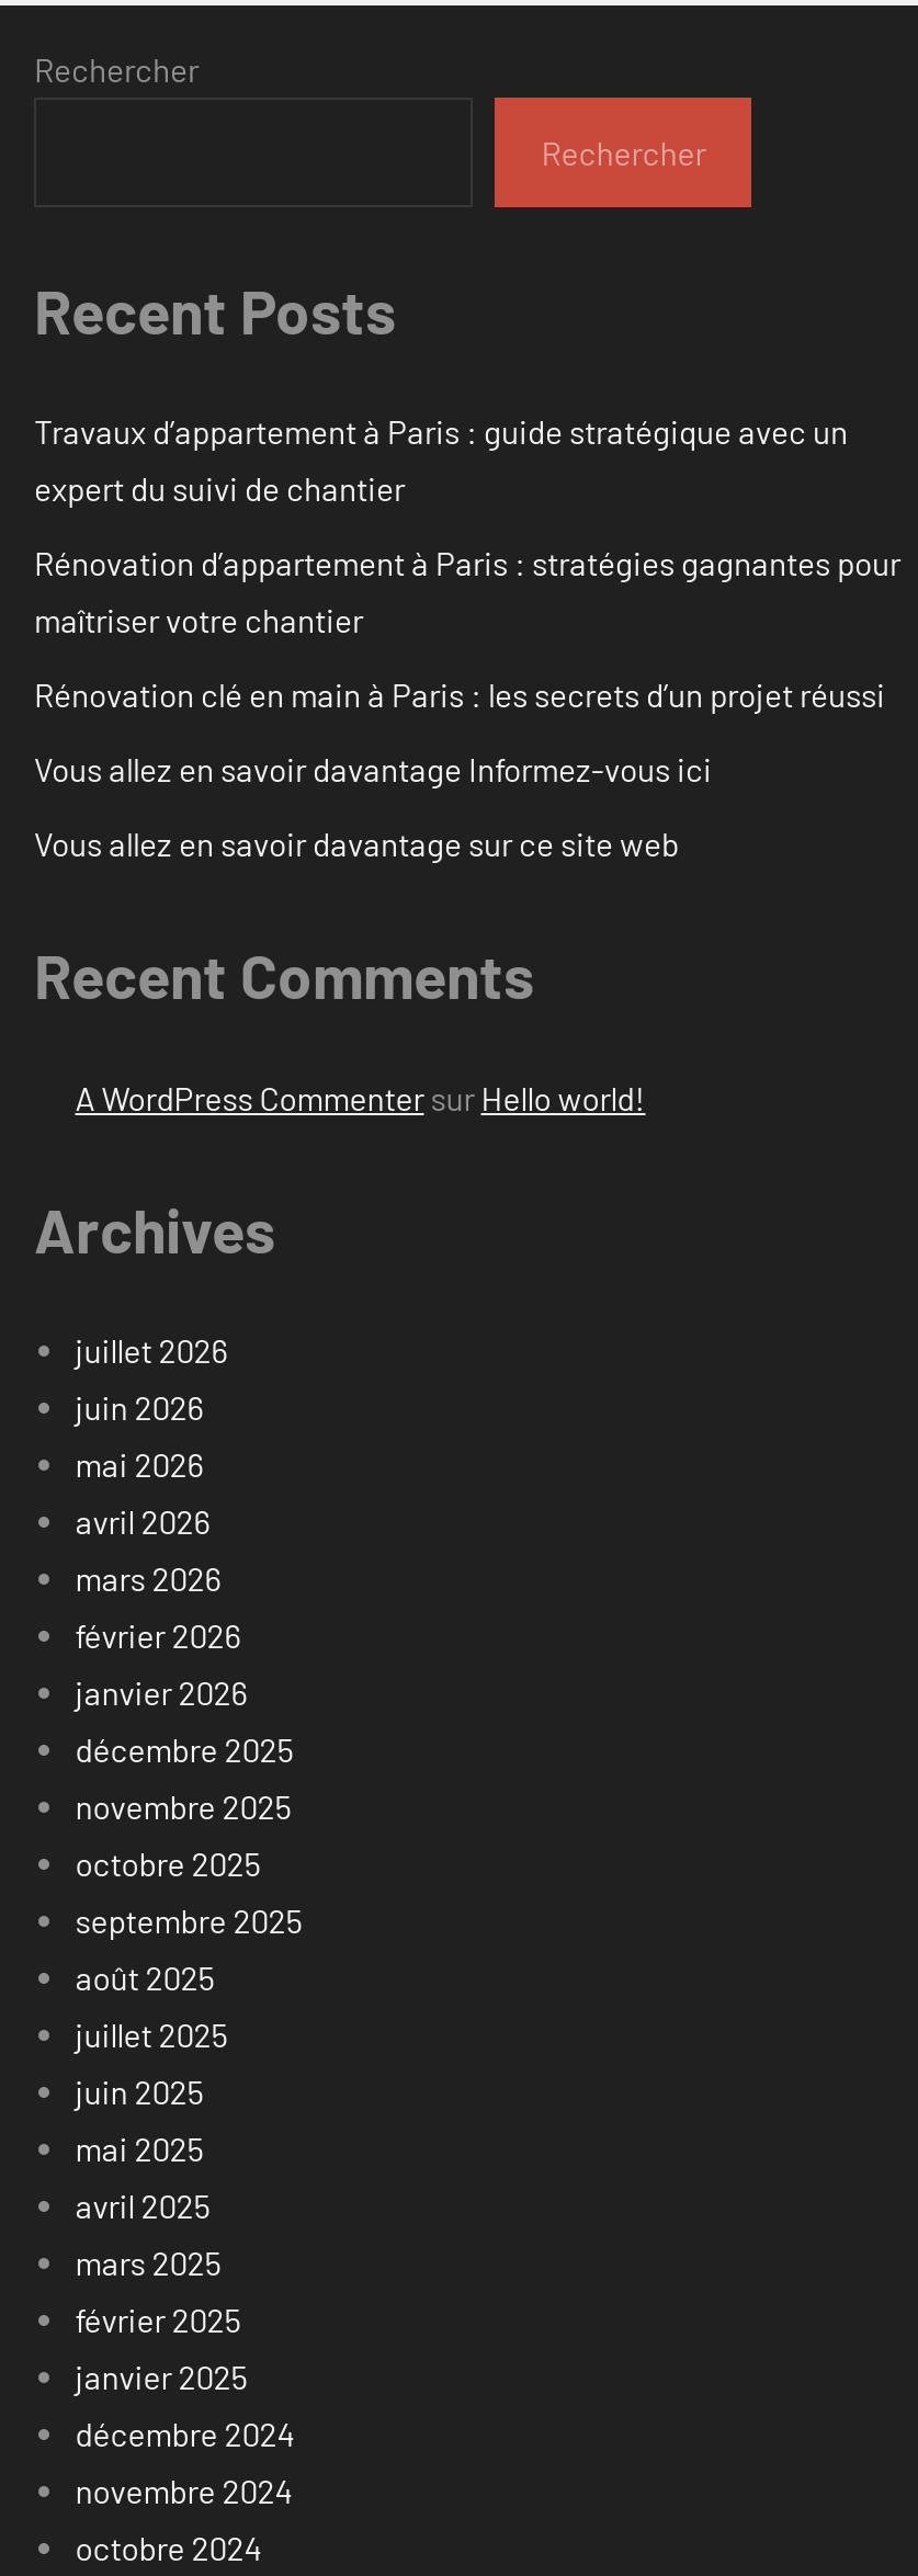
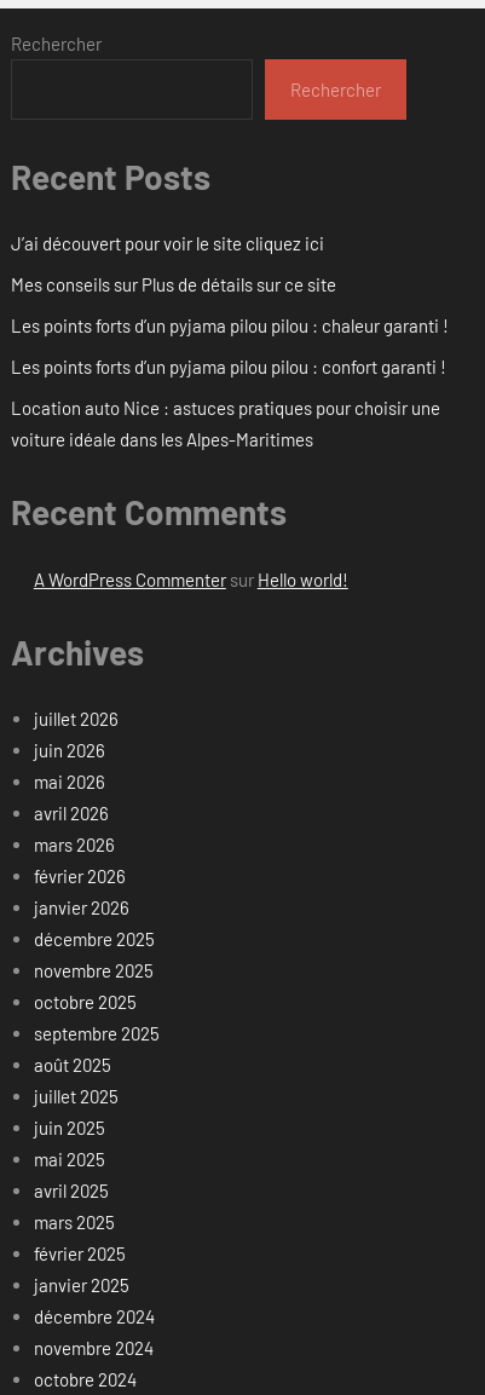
[34,412,848,508] Travaux d’appartement à Paris : guide stratégique avec un | expert du suivi de chantier -> [11,233,324,254] J’ai découvert pour voir le site cliquez ici
[34,543,900,640] Rénovation d’appartement à Paris : stratégies gagnantes pour | maîtriser votre chantier -> [11,274,336,296] Mes conseils sur Plus de détails sur ce site
[34,675,885,715] Rénovation clé en main à Paris : les secrets d’un projet réussi -> [11,315,449,337] Les points forts d’un pyjama pilou pilou : chaleur garanti !
[34,750,712,789] Vous allez en savoir davantage Informez-vous ici -> [11,356,446,378] Les points forts d’un pyjama pilou pilou : confort garanti !
[34,824,679,864] Vous allez en savoir davantage sur ce site web -> [11,397,440,450] Location auto Nice : astuces pratiques pour choisir une | voiture idéale dans les Alpes-Maritimes

